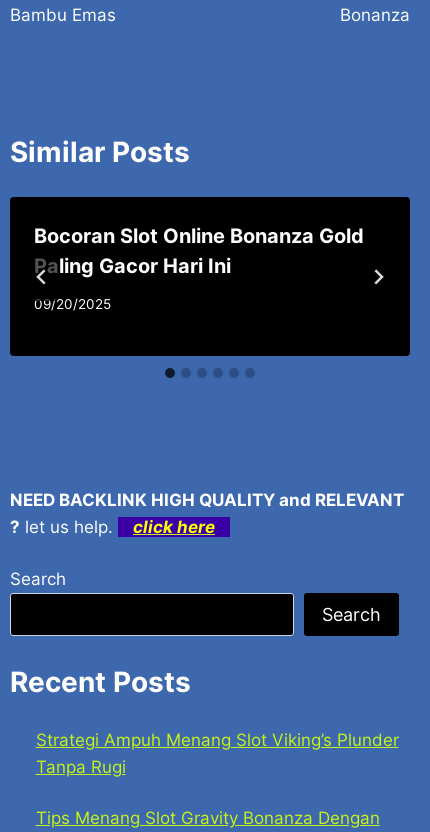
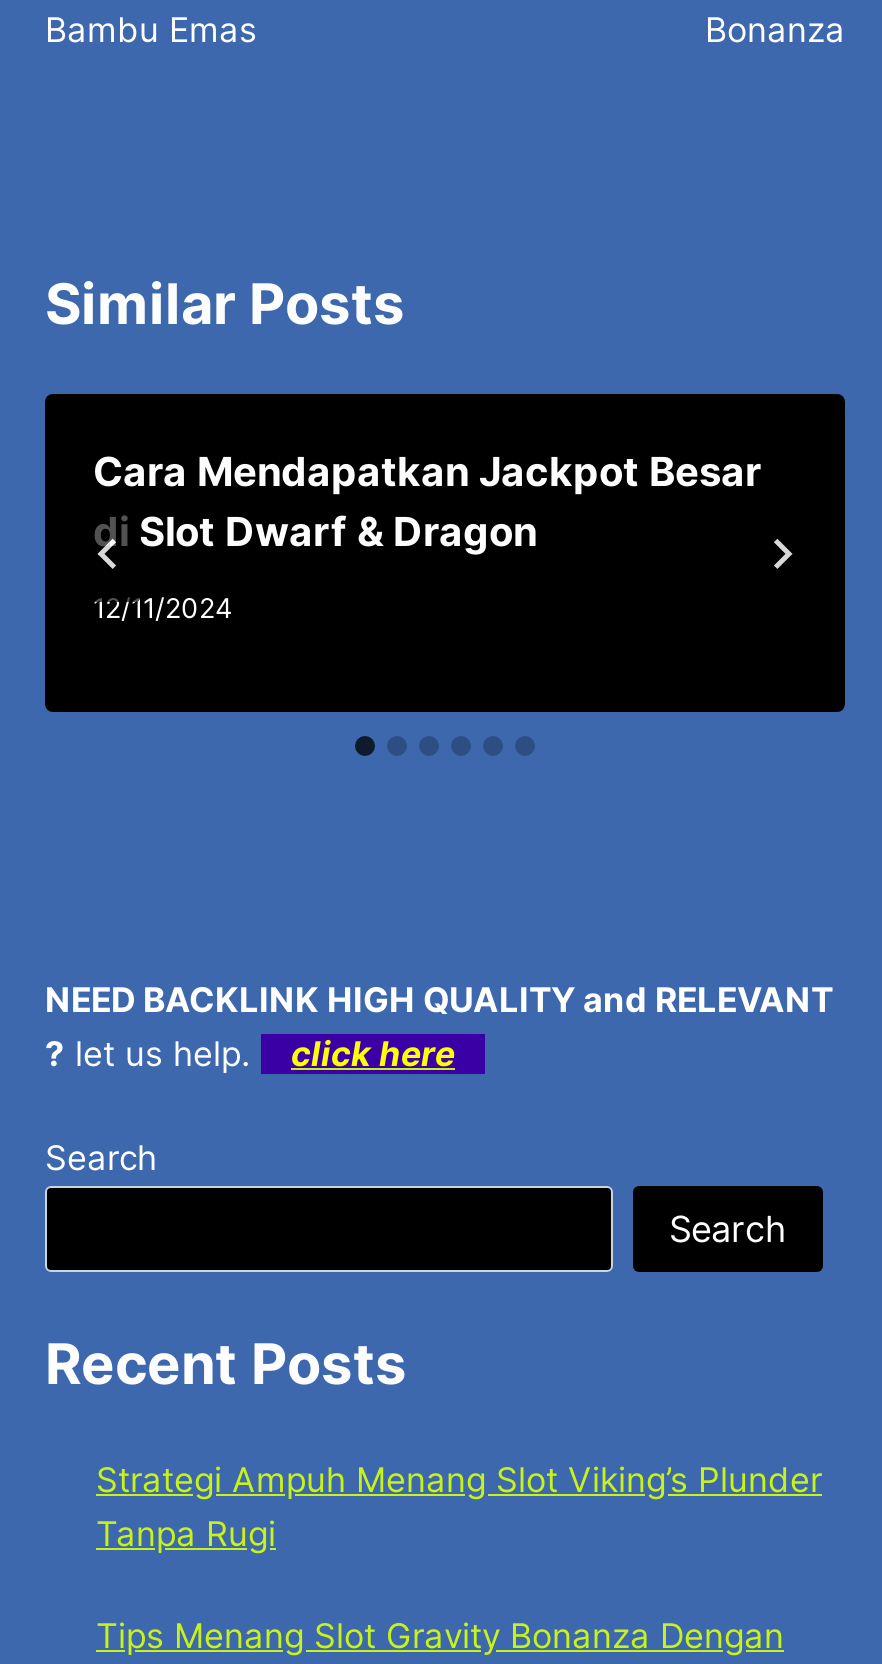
[34,224,364,278] Bocoran Slot Online Bonanza Gold | Paling Gacor Hari Ini -> [93,447,761,555] Cara Mendapatkan Jackpot Besar | di Slot Dwarf & Dragon
[34,296,111,312] 09/20/2025 -> [93,593,233,625] 12/11/2024

